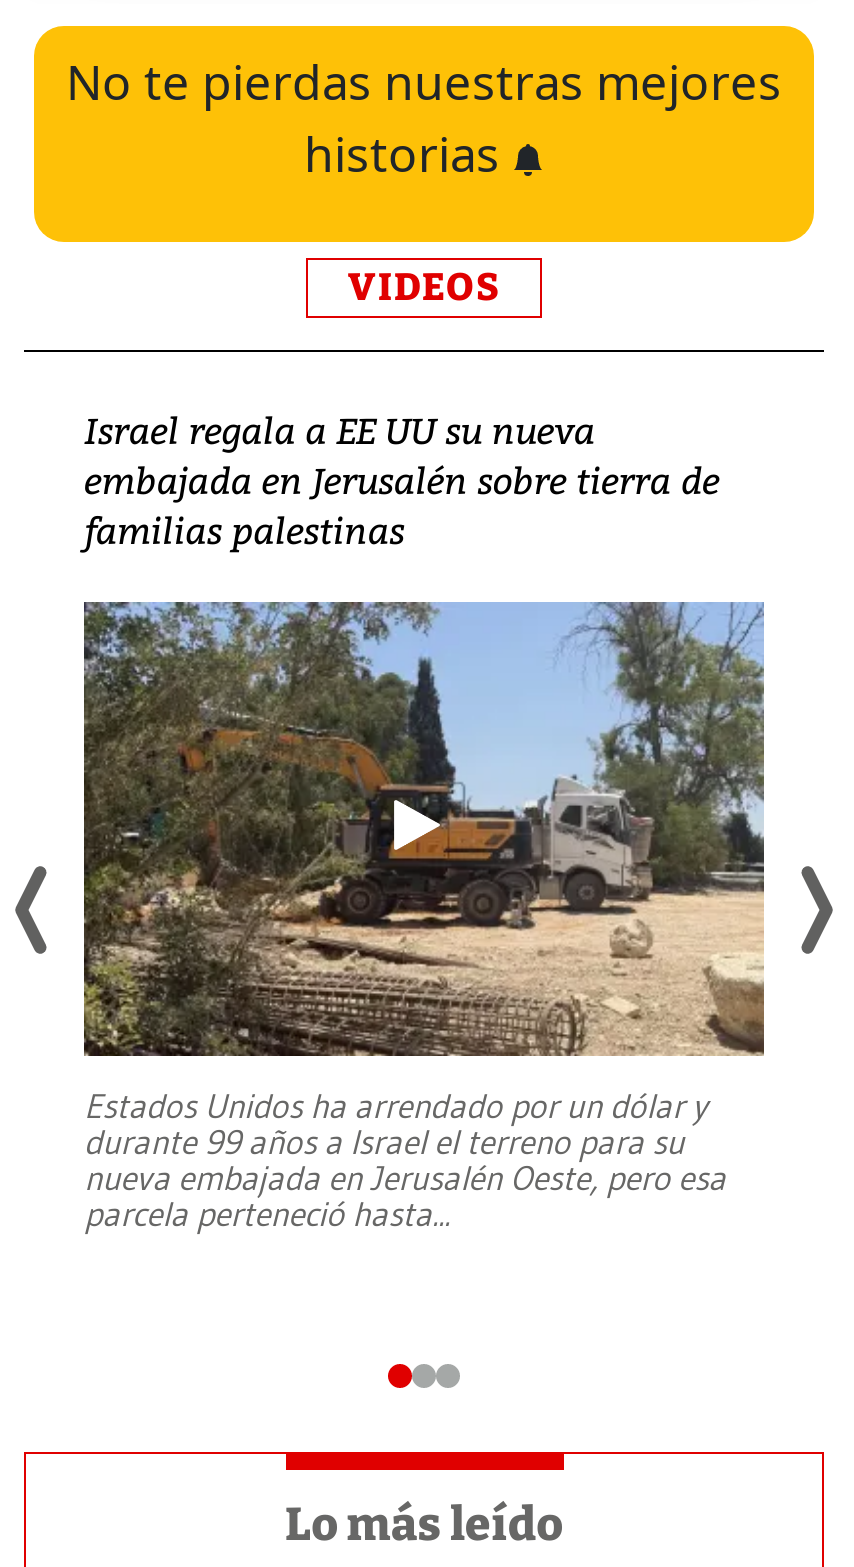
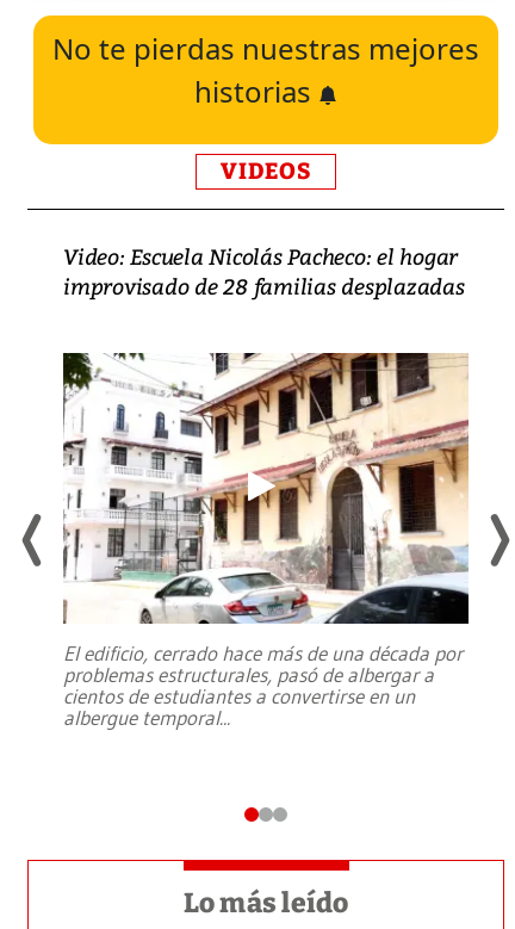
[84,405,720,555] Israel regala a EE UU su nueva | embajada en Jerusalén sobre tierra de | familias palestinas -> [63,241,464,301] Video: Escuela Nicolás Pacheco: el hogar | improvisado de 28 familias desplazadas
[82,600,766,1234] [image] | Estados Unidos ha arrendado por un dólar y | durante 99 años a Israel el terreno para su | nueva embajada en Jerusalén Oeste, pero esa | parcela perteneció hasta... -> [63,352,470,730] [image] | El edificio, cerrado hace más de una década por | problemas estructurales, pasó de albergar a | cientos de estudiantes a convertirse en un | albergue temporal...

